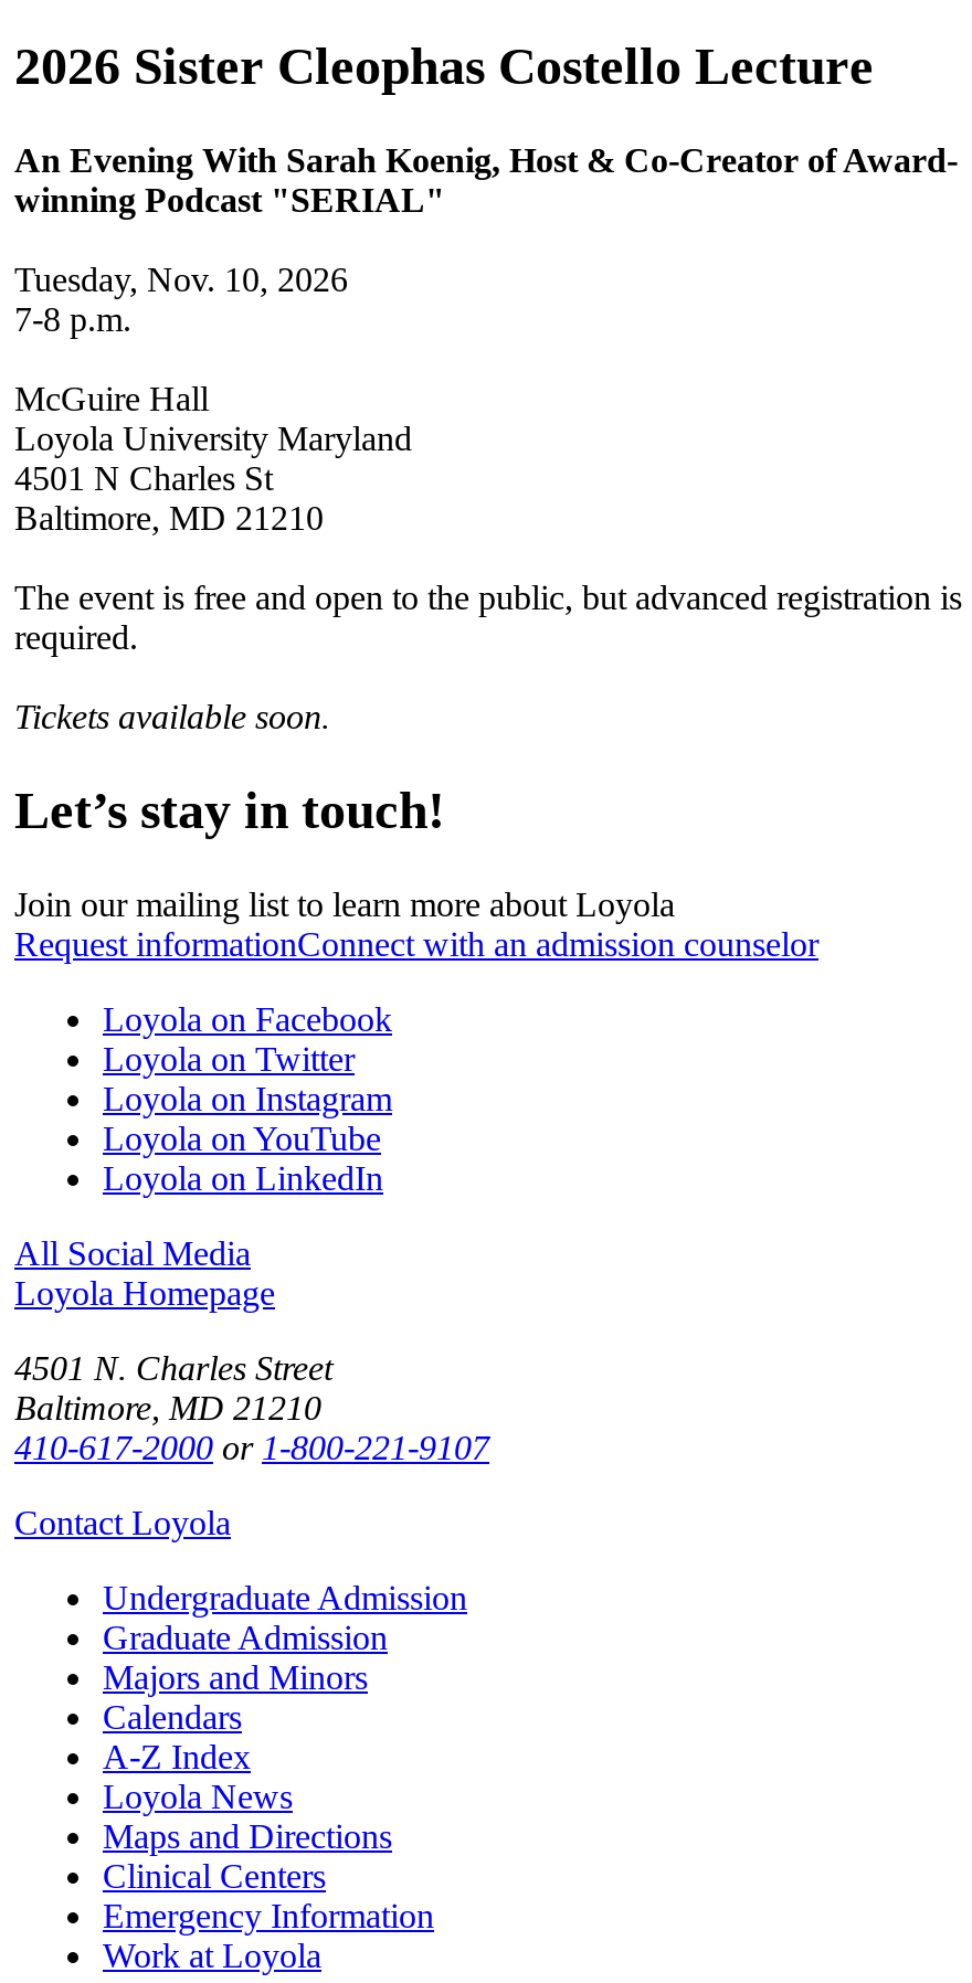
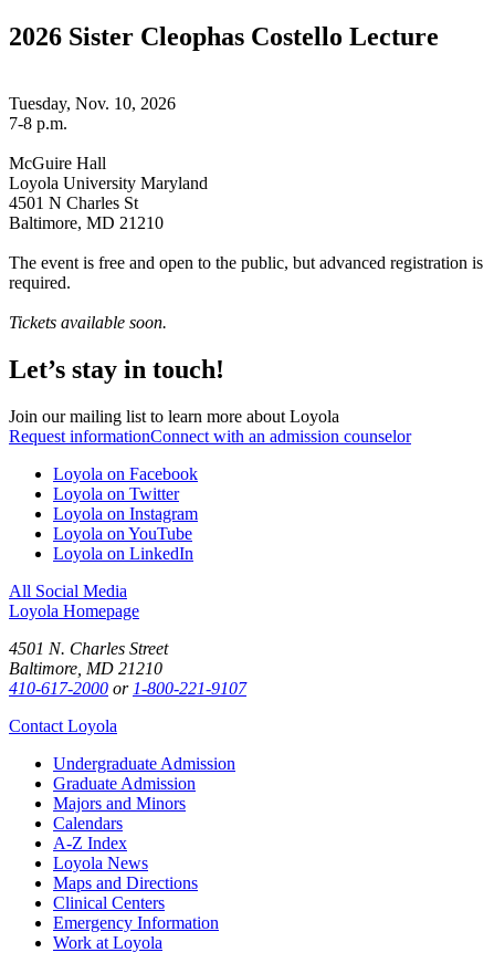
[14,141,958,218] An Evening With Sarah Koenig, Host & Co-Creator of Award- | winning Podcast "SERIAL" -> none

